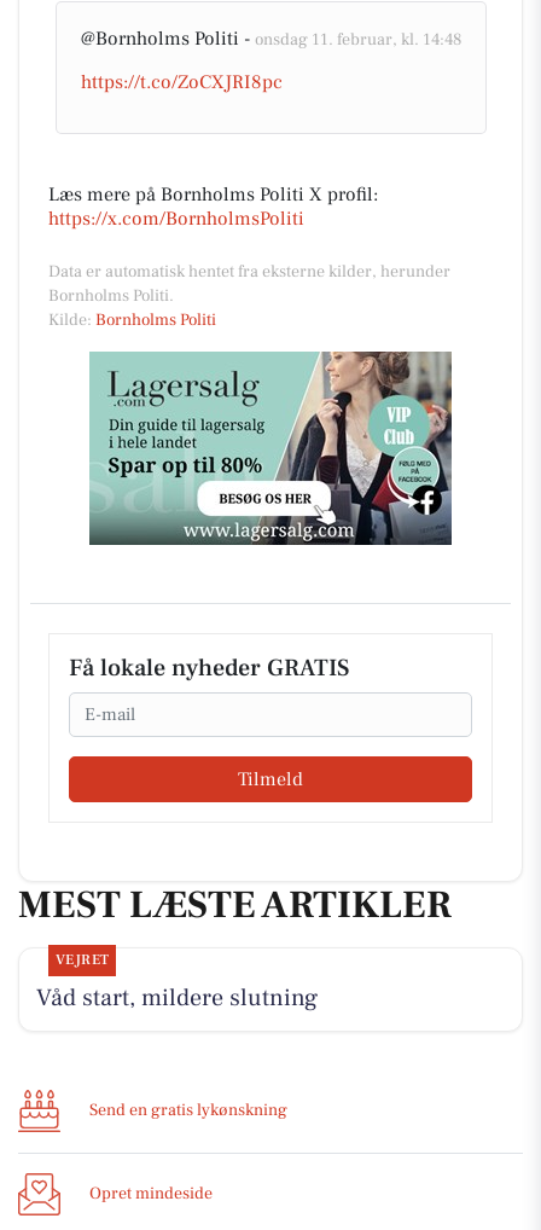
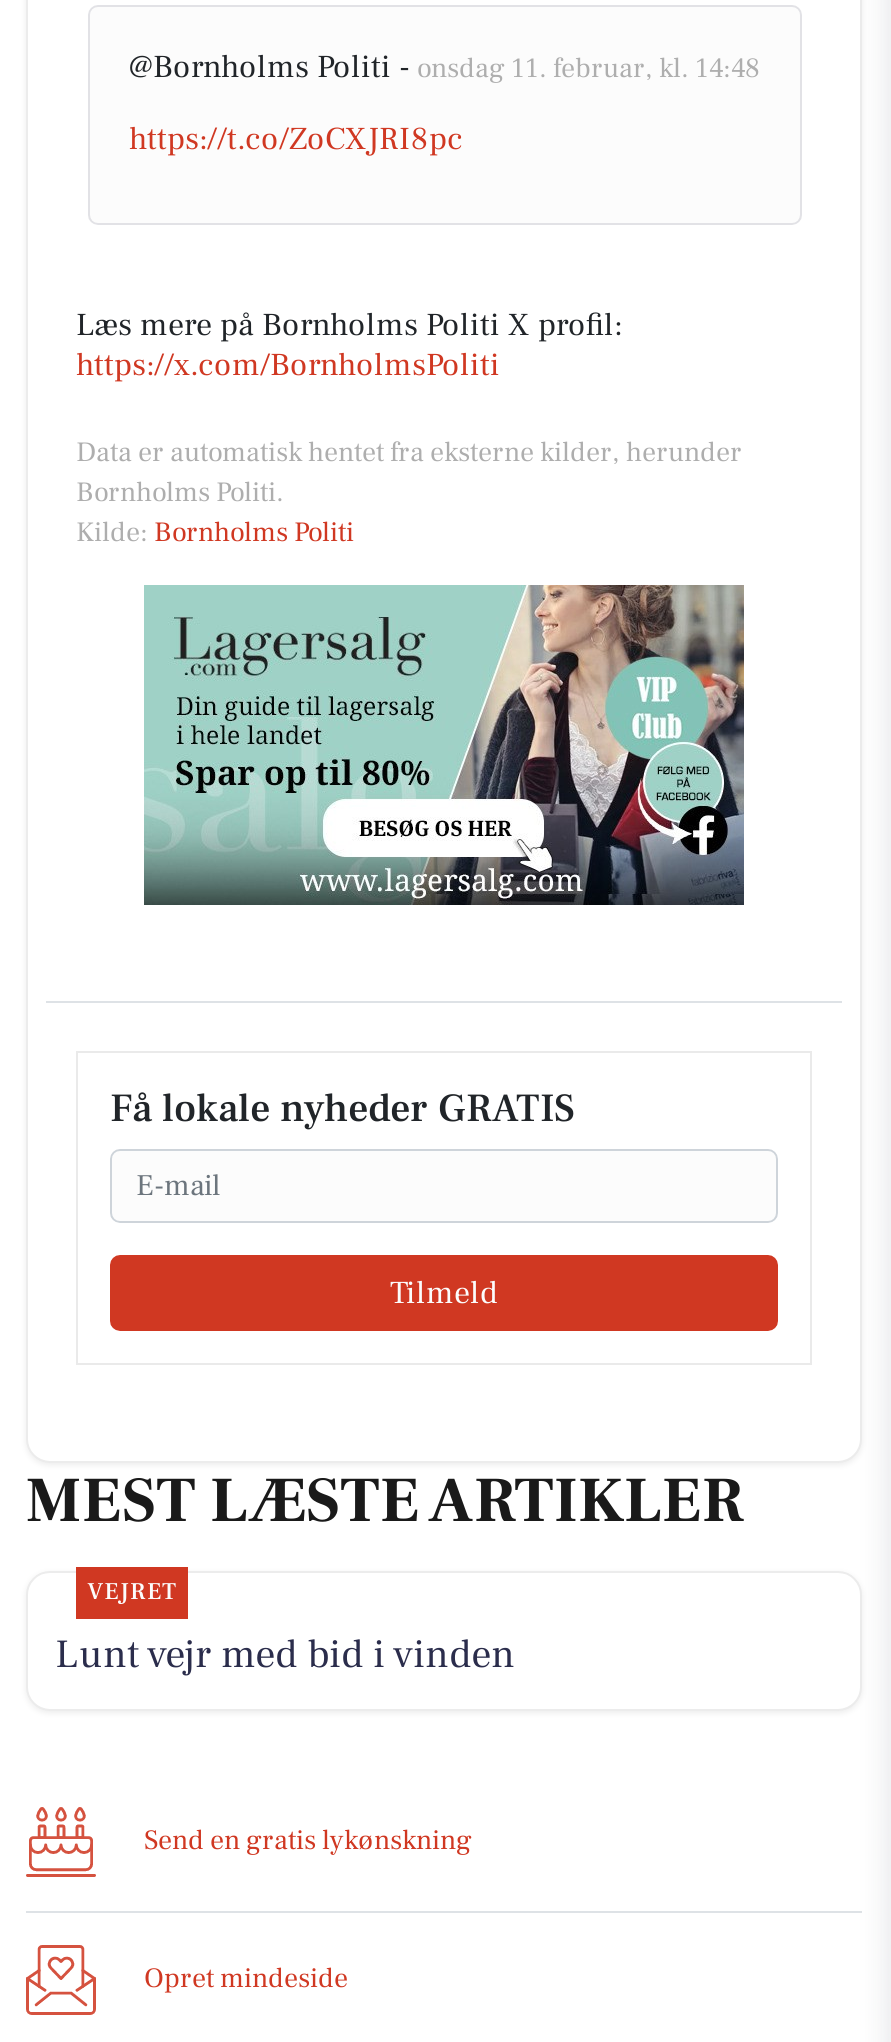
[36,982,317,1014] Våd start, mildere slutning -> [55,1629,515,1681] Lunt vejr med bid i vinden

